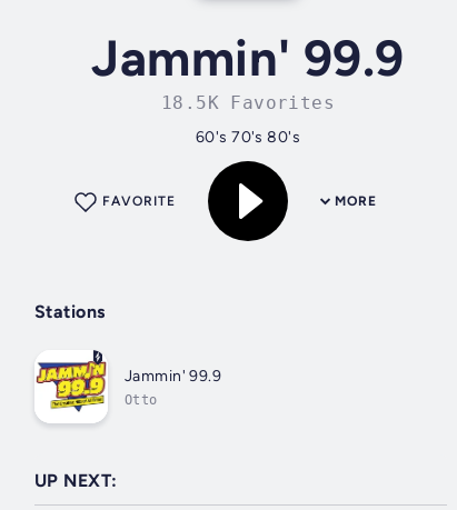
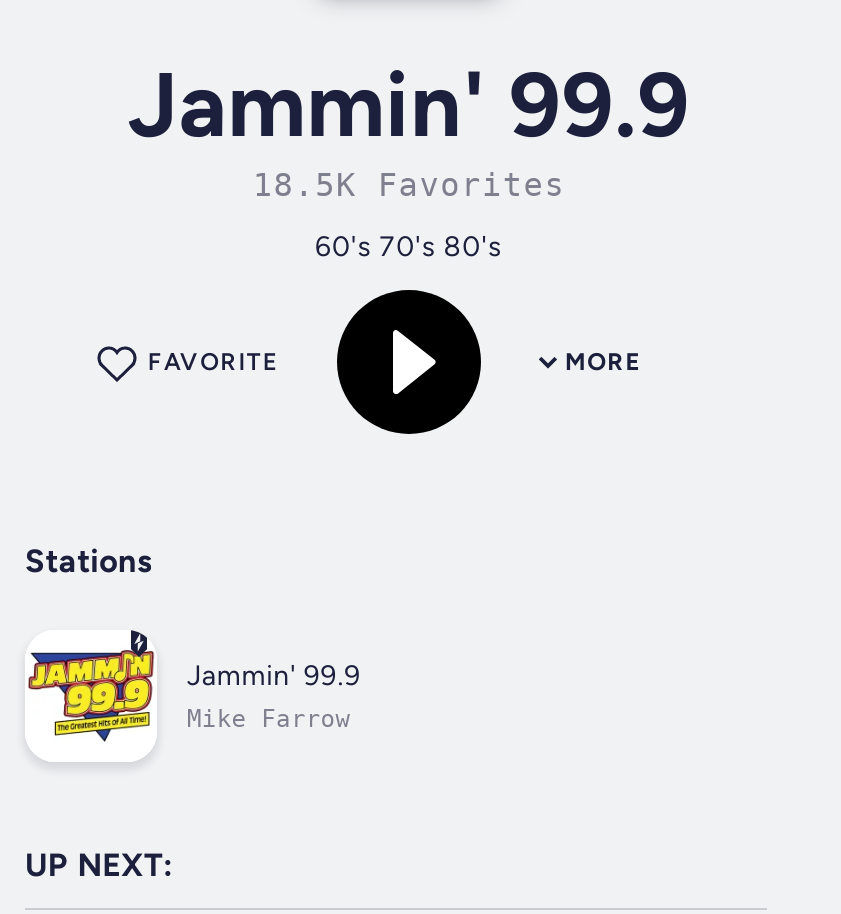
[125,392,158,407] Otto -> [187,705,350,733] Mike Farrow

